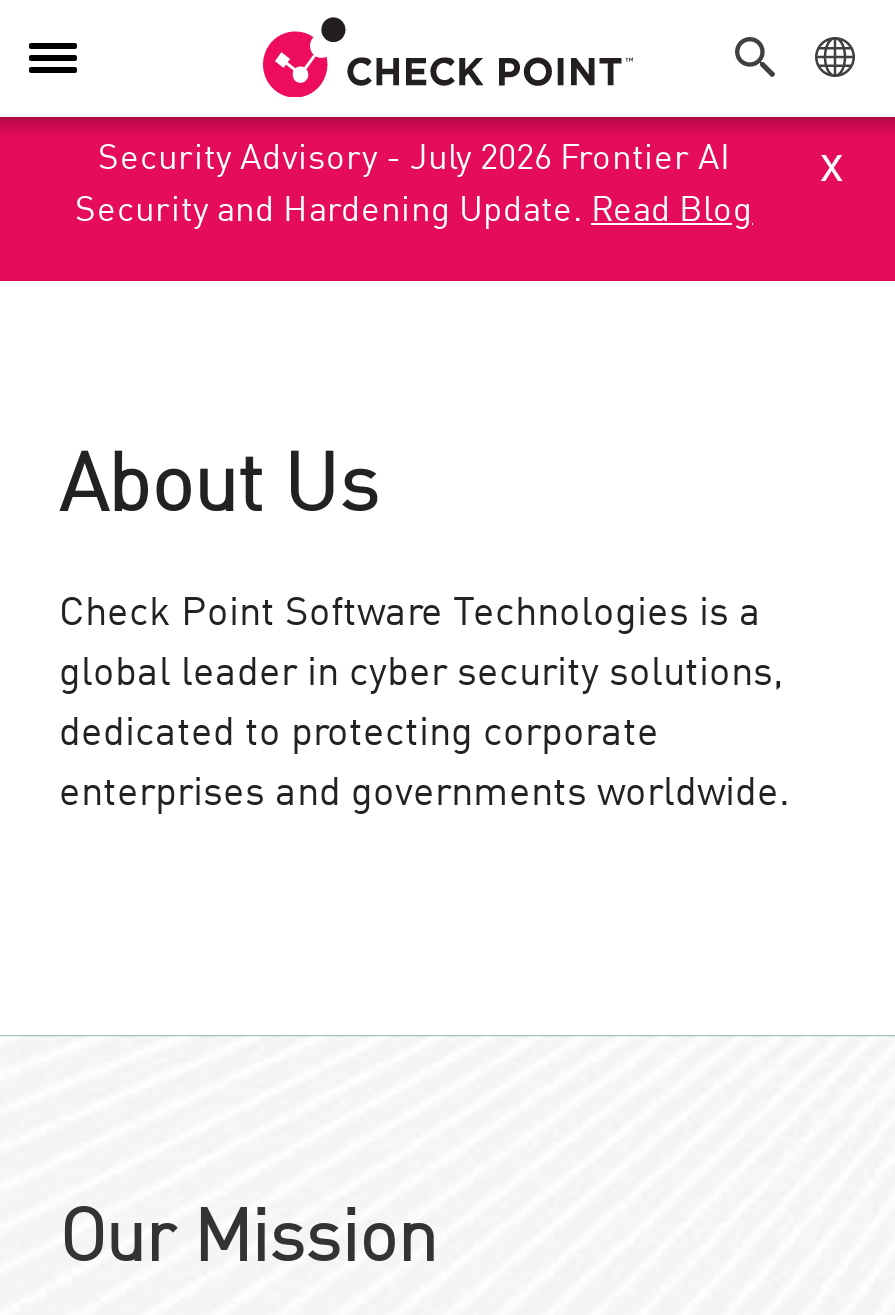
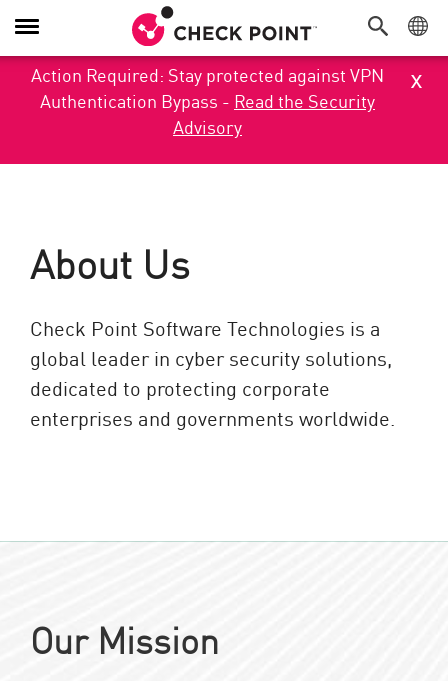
[75,127,753,231] Security Advisory - July 2026 Frontier AI | Security and Hardening Update. Read Blog -> [31,61,384,139] Action Required: Stay protected against VPN | Authentication Bypass - Read the Security | Advisory

